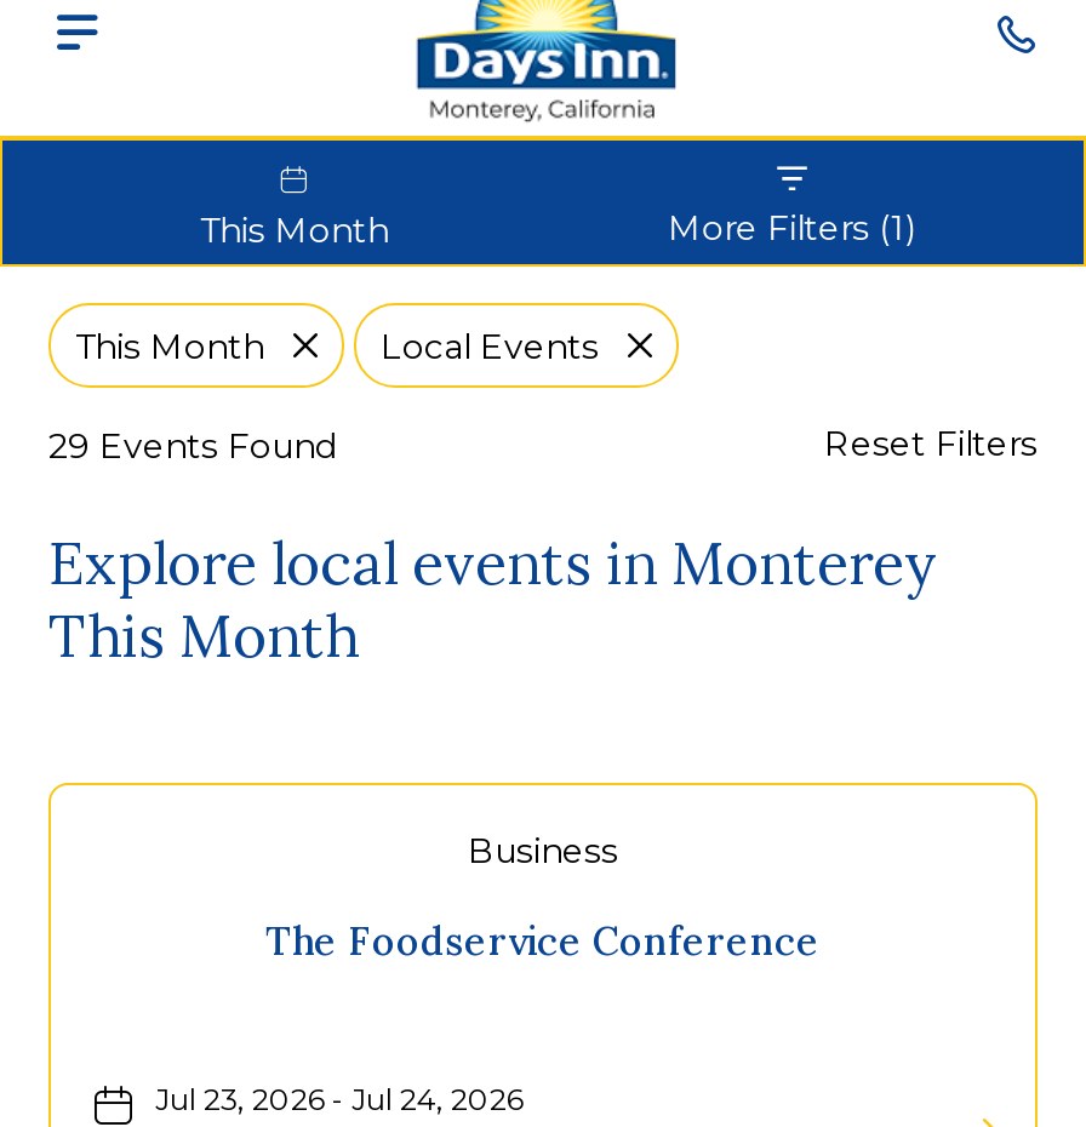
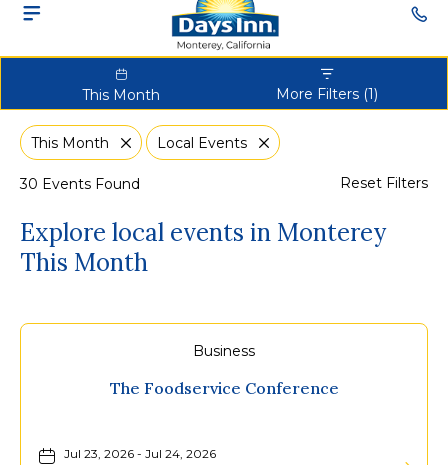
[48,425,337,468] 29 Events Found -> [20,175,140,193] 30 Events Found

